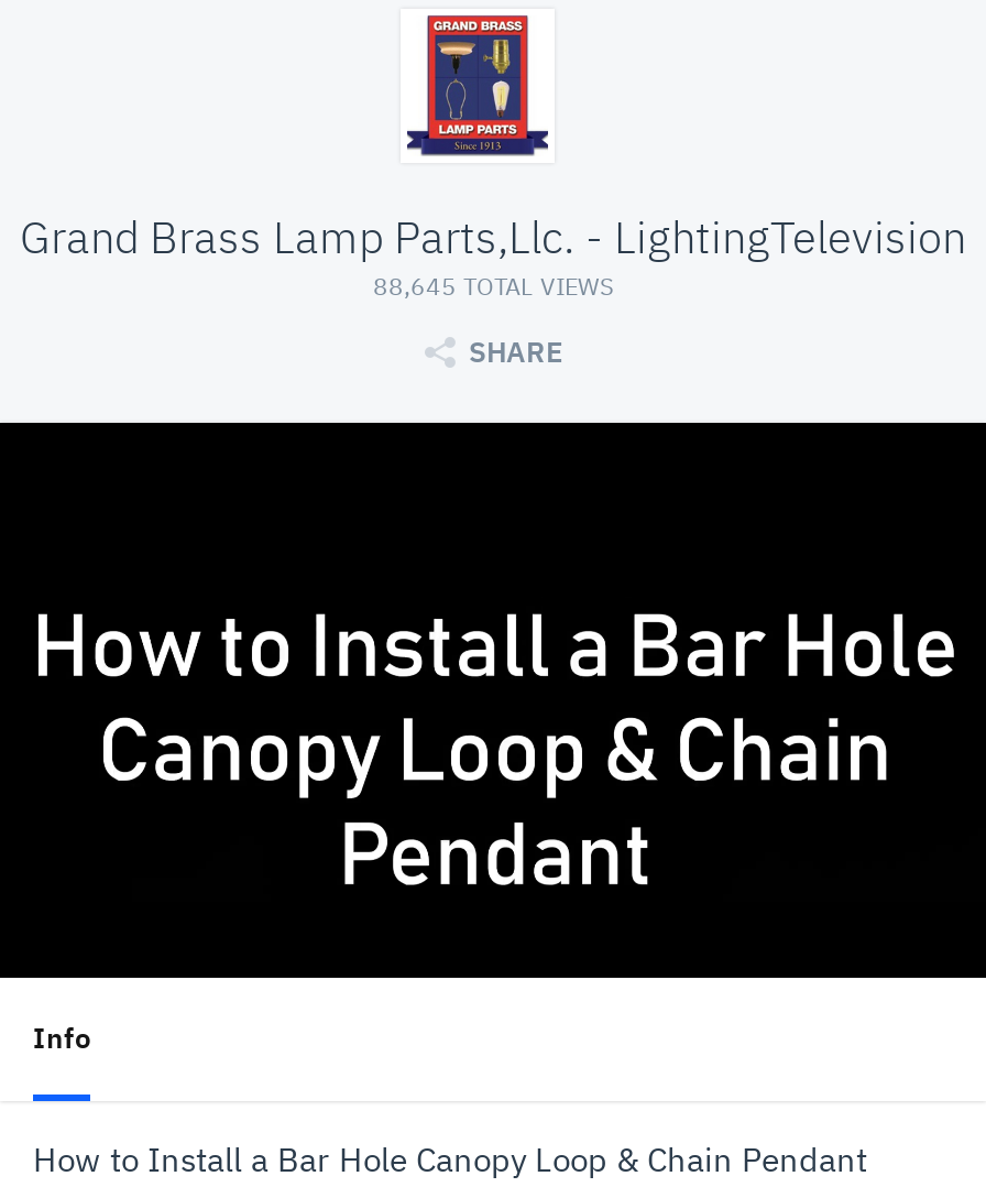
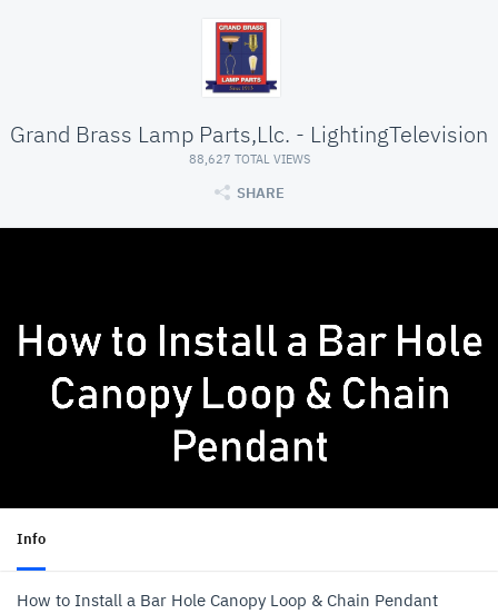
[373,271,613,302] 88,645 TOTAL VIEWS -> [188,151,310,167] 88,627 TOTAL VIEWS

